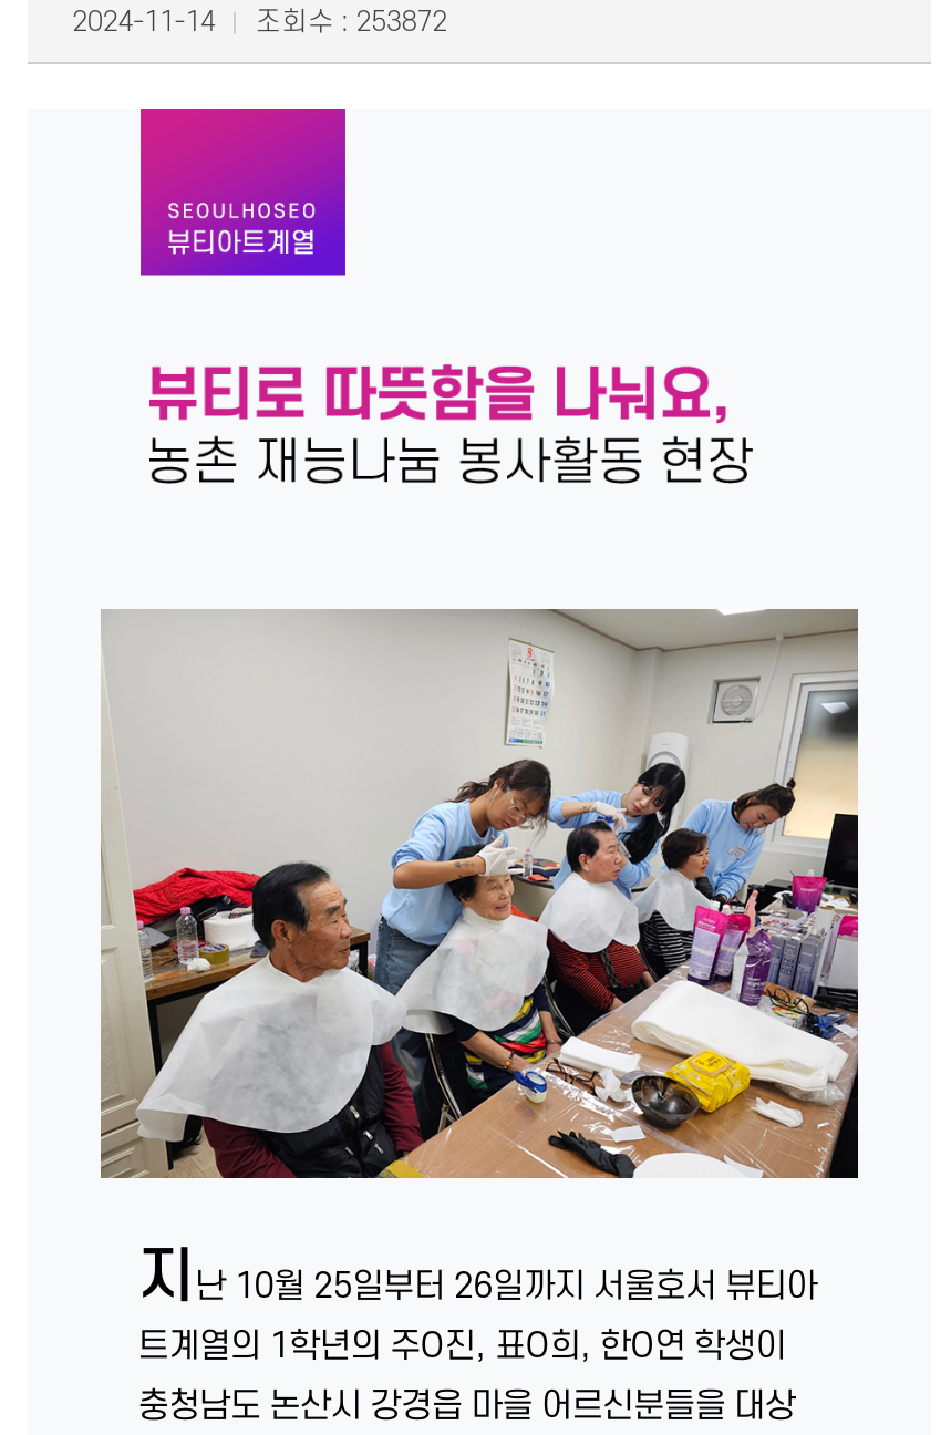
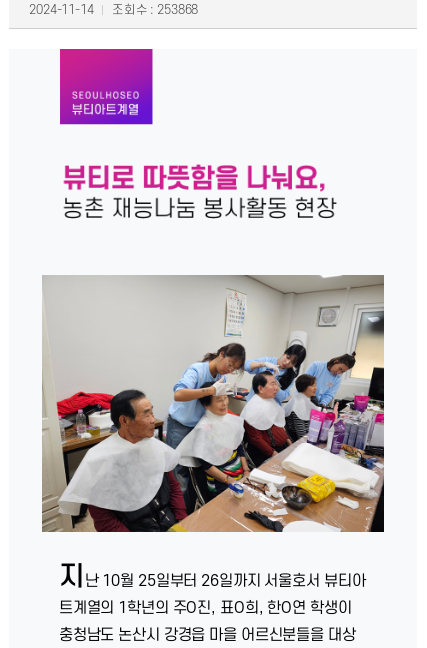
[72,7,447,38] 2024-11-14 조회수 : 253872 -> [29,3,198,17] 2024-11-14 조회수 : 253868

